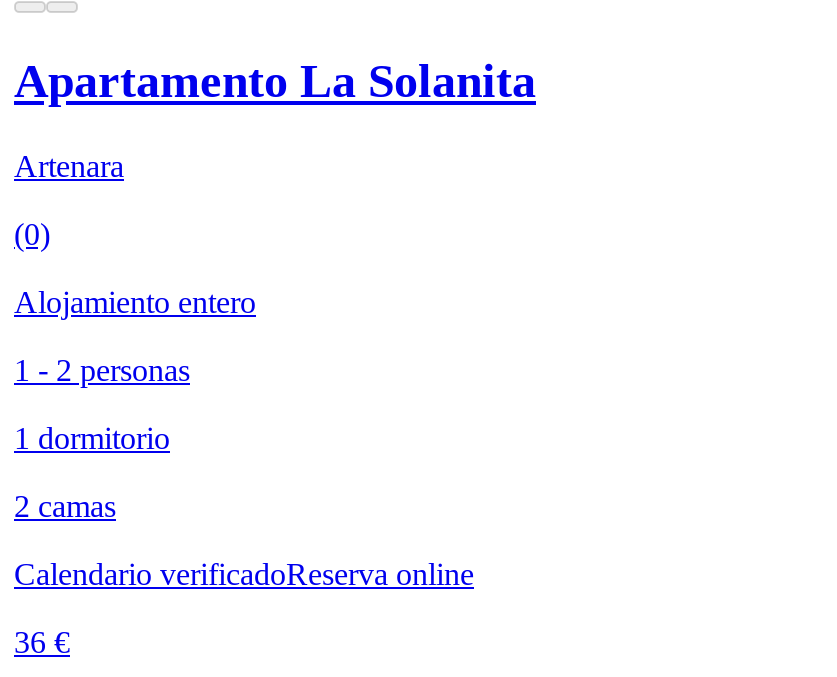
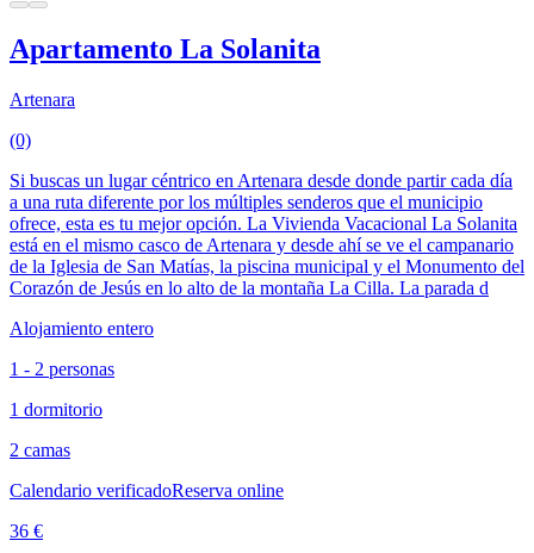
none -> [10,170,524,298] Si buscas un lugar céntrico en Artenara desde donde partir cada día | a una ruta diferente por los múltiples senderos que el municipio | ofrece, esta es tu mejor opción. La Vivienda Vacacional La Solanita | está en el mismo casco de Artenara y desde ahí se ve el campanario | de la Iglesia de San Matías, la piscina municipal y el Monumento del | Corazón de Jesús en lo alto de la montaña La Cilla. La parada d

